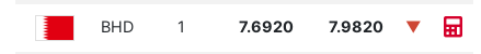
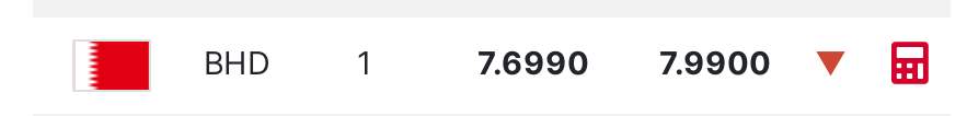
[239,18,294,36] 7.6920 -> [477,45,589,82] 7.6990
[329,18,383,36] 7.9820 -> [659,45,771,82] 7.9900

